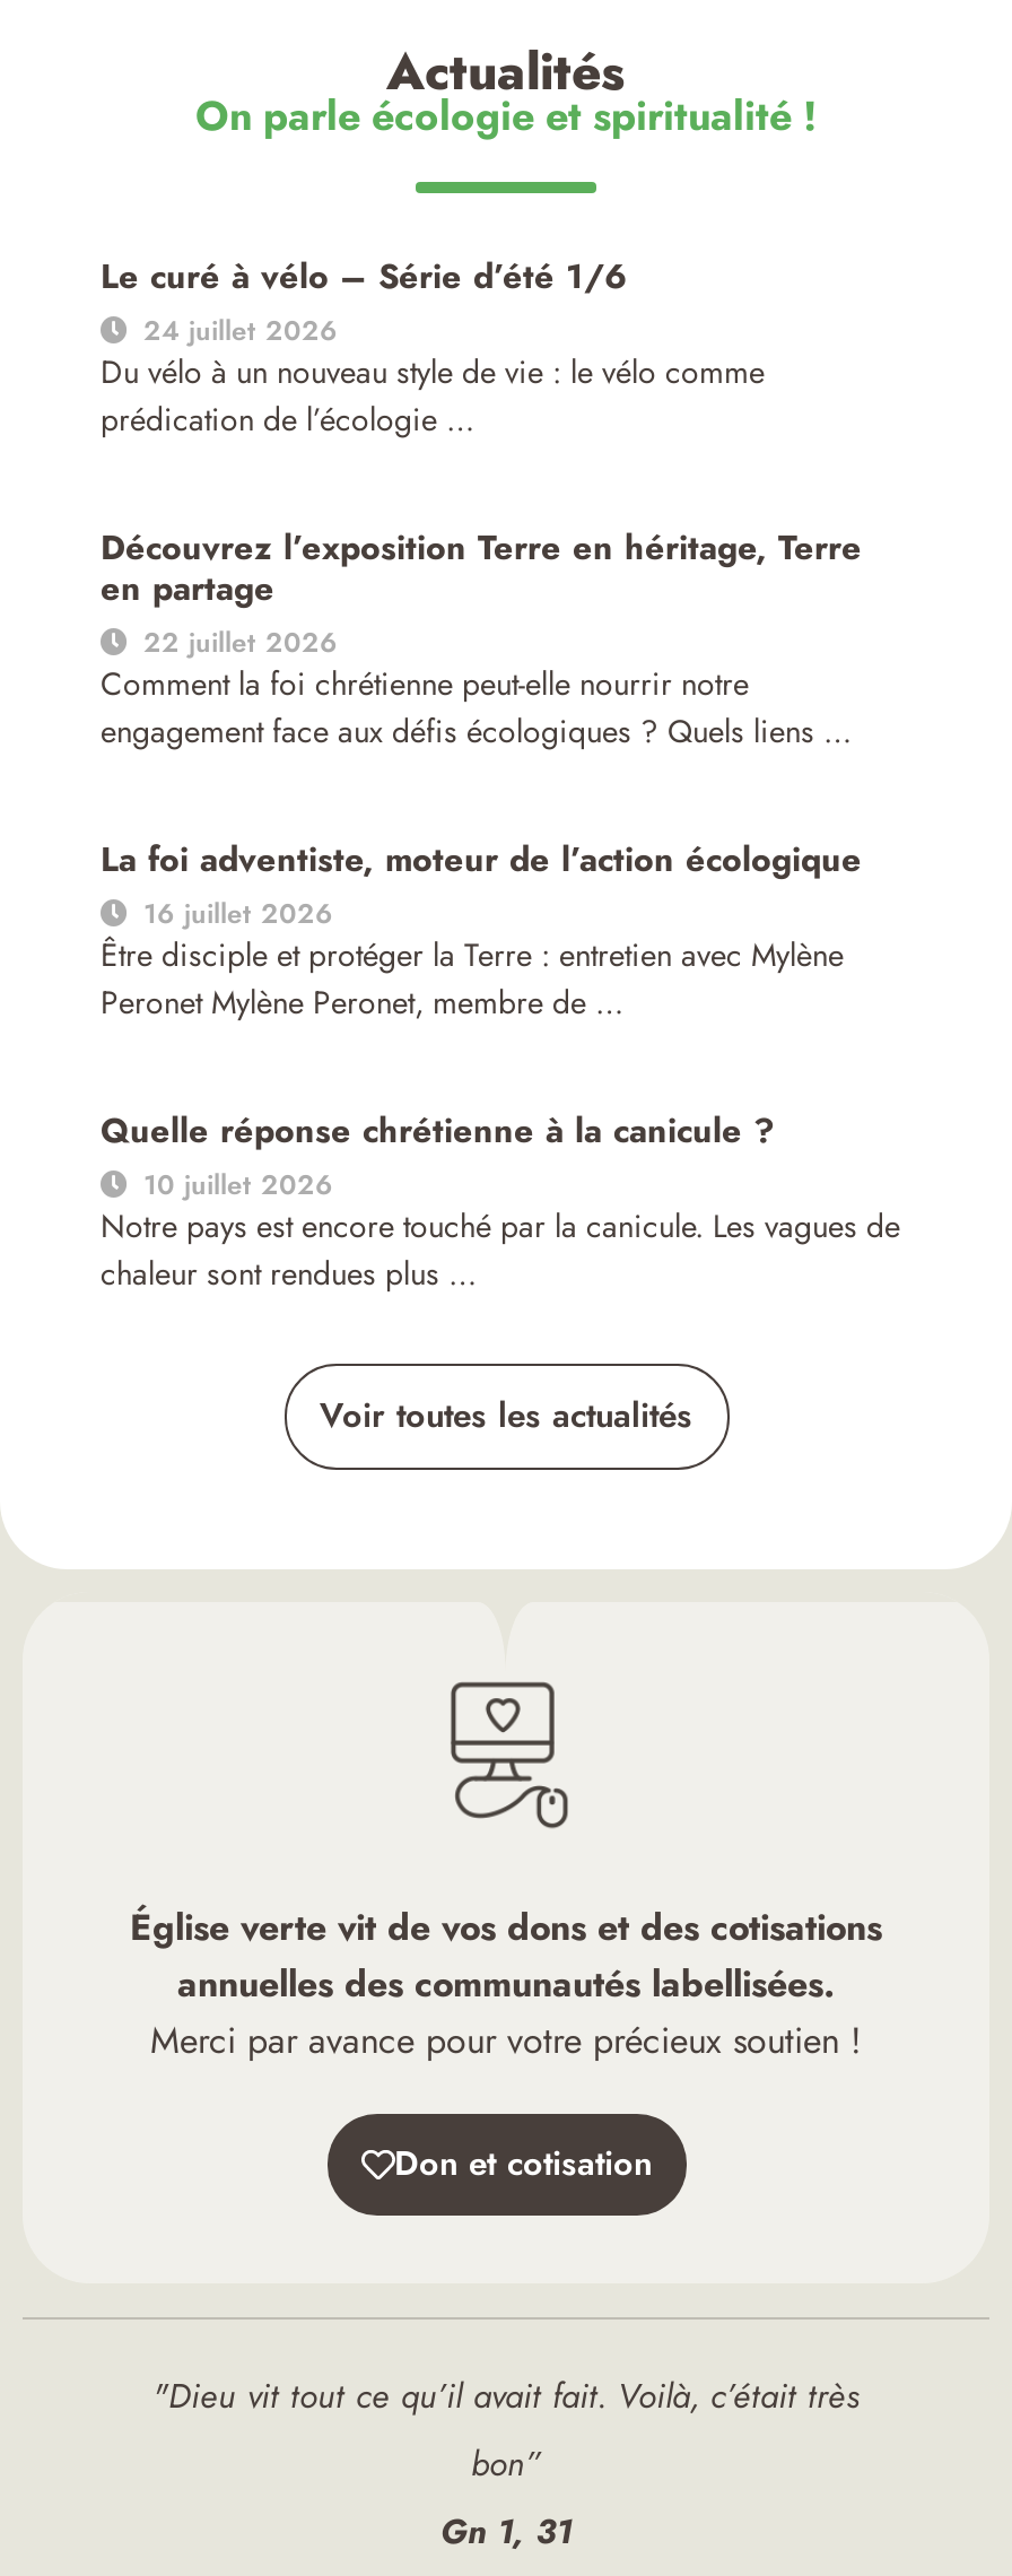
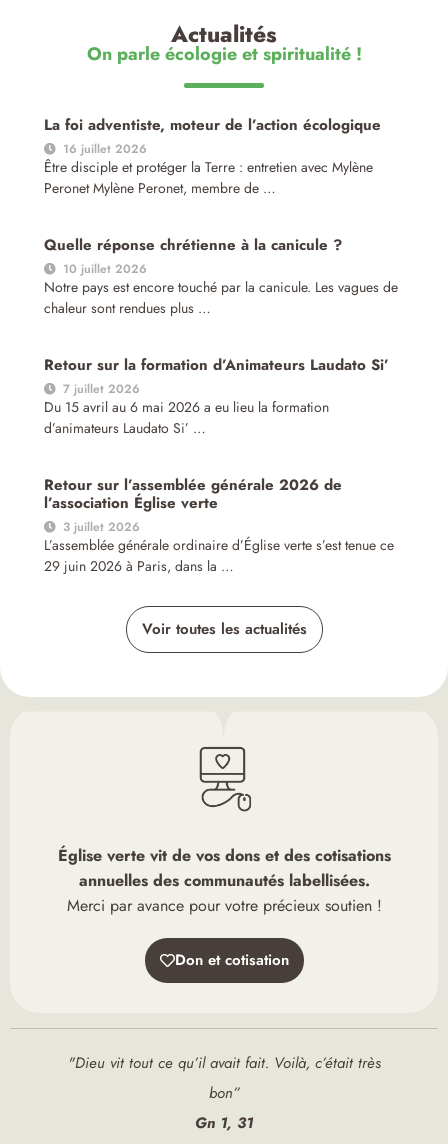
[101,251,862,753] Le curé à vélo – Série d’été 1/6 | 24 juillet 2026 | Du vélo à un nouveau style de vie : le vélo comme | prédication de l’écologie … | Découvrez l’exposition Terre en héritage, Terre | en partage | 22 juillet 2026 | Comment la foi chrétienne peut-elle nourrir notre | engagement face aux défis écologiques ? Quels liens … -> none
moved [101,834,900,1295] -> [44,114,398,318]: La foi adventiste, moteur de l’action écologique | 16 juillet 2026 | Être disciple et protéger la Terre : entretien avec Mylène | Peronet Mylène Peronet, membre de … | Quelle réponse chrétienne à la canicule ? | 10 juillet 2026 | Notre pays est encore touché par la canicule. Les vagues de | chaleur sont rendues plus …
none -> [44,354,394,576] Retour sur la formation d’Animateurs Laudato Si’ | 7 juillet 2026 | Du 15 avril au 6 mai 2026 a eu lieu la formation | d’animateurs Laudato Si’ … | Retour sur l’assemblée générale 2026 de | l’association Église verte | 3 juillet 2026 | L’assemblée générale ordinaire d’Église verte s’est tenue ce | 29 juin 2026 à Paris, dans la …

